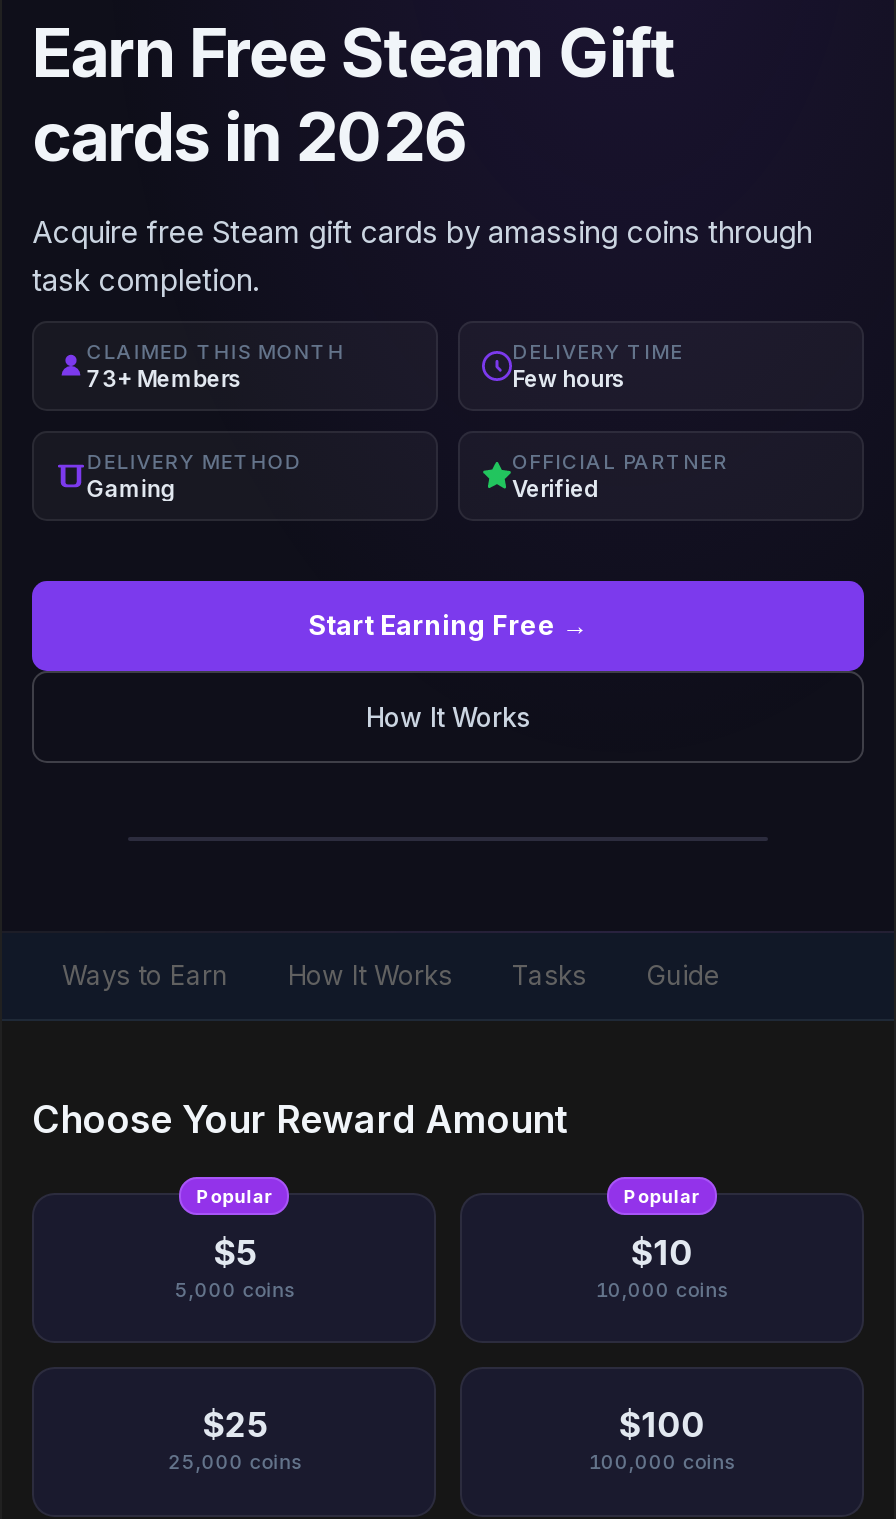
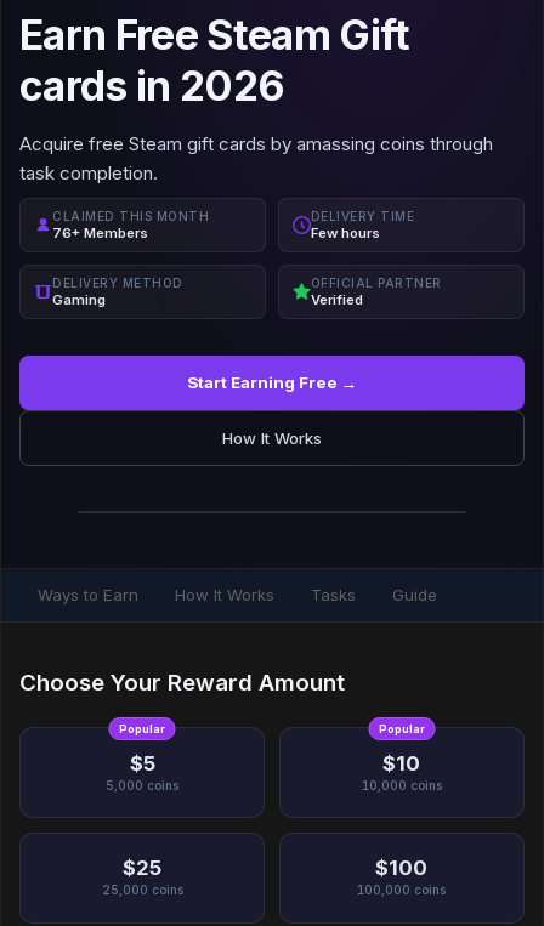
[86,365,242,393] 73+ Members -> [52,225,148,242] 76+ Members

